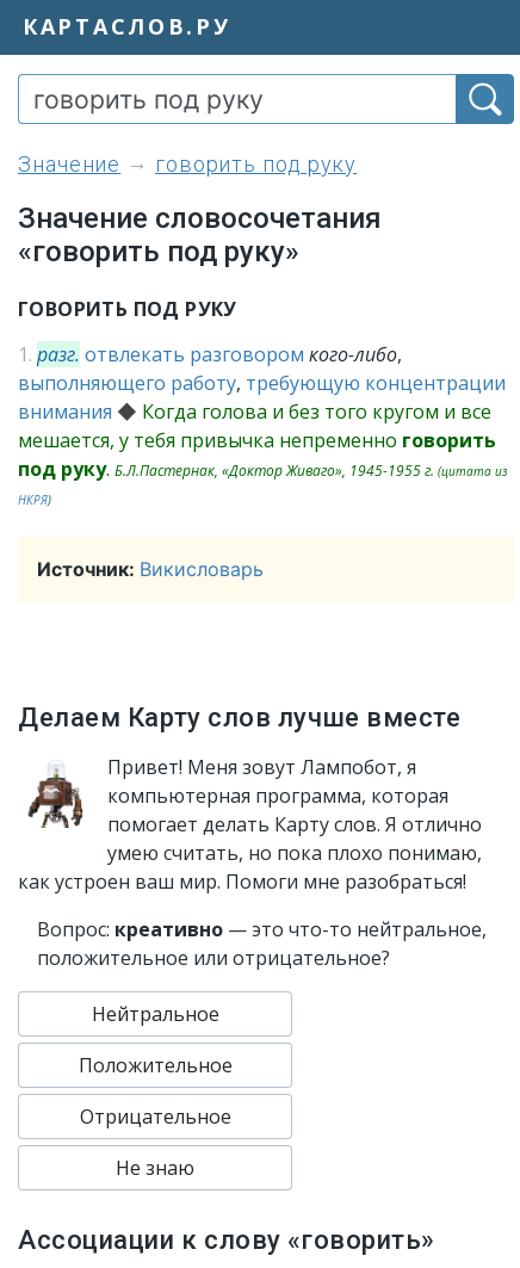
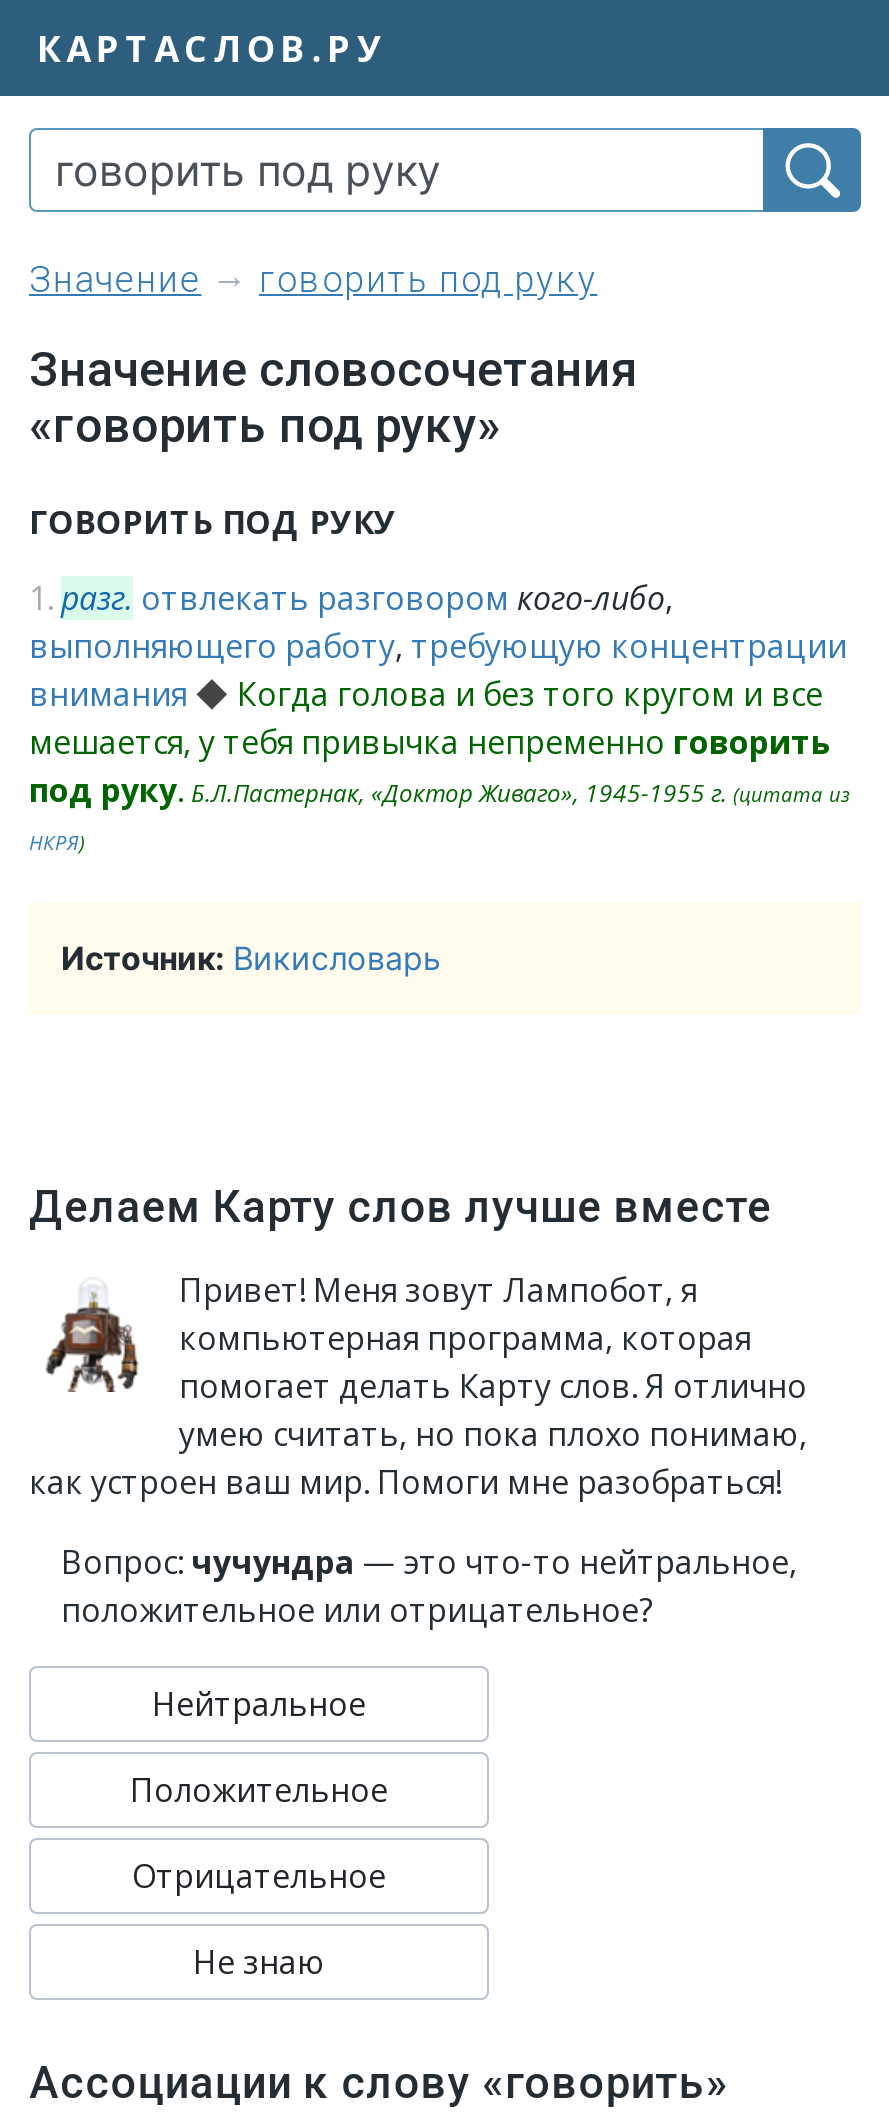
[37,916,487,942] Вопрос: креативно — это что-то нейтральное, -> [61,1540,797,1584] Вопрос: чучундра — это что-то нейтральное,

